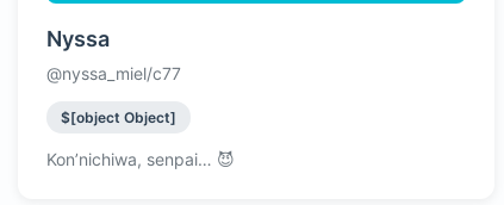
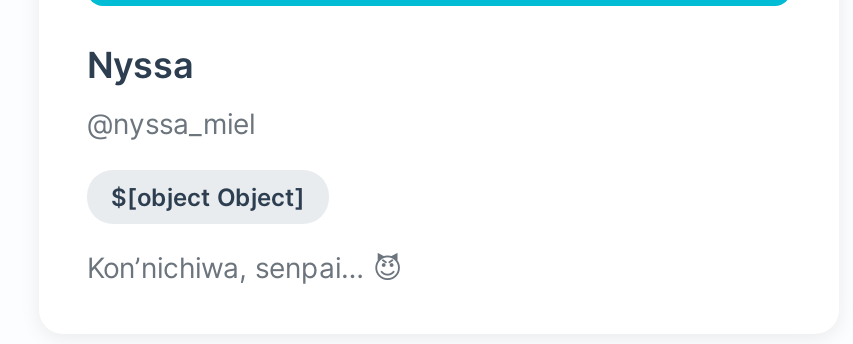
[46,63,181,83] @nyssa_miel/c77 -> [87,105,255,139] @nyssa_miel

